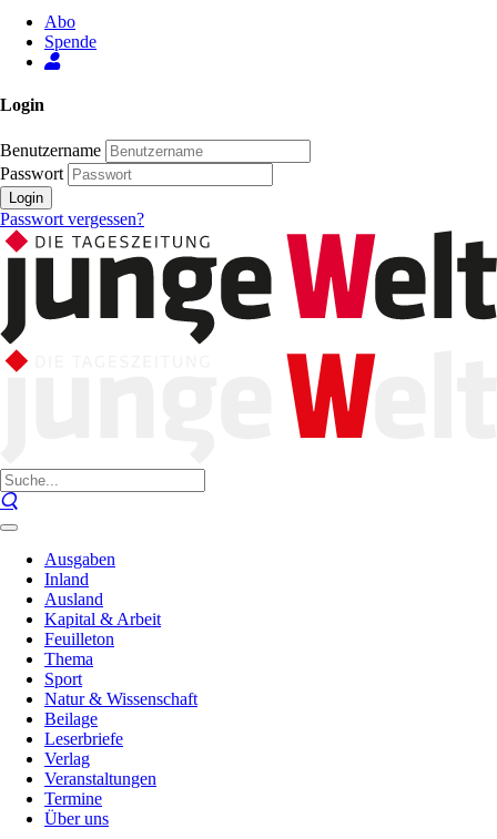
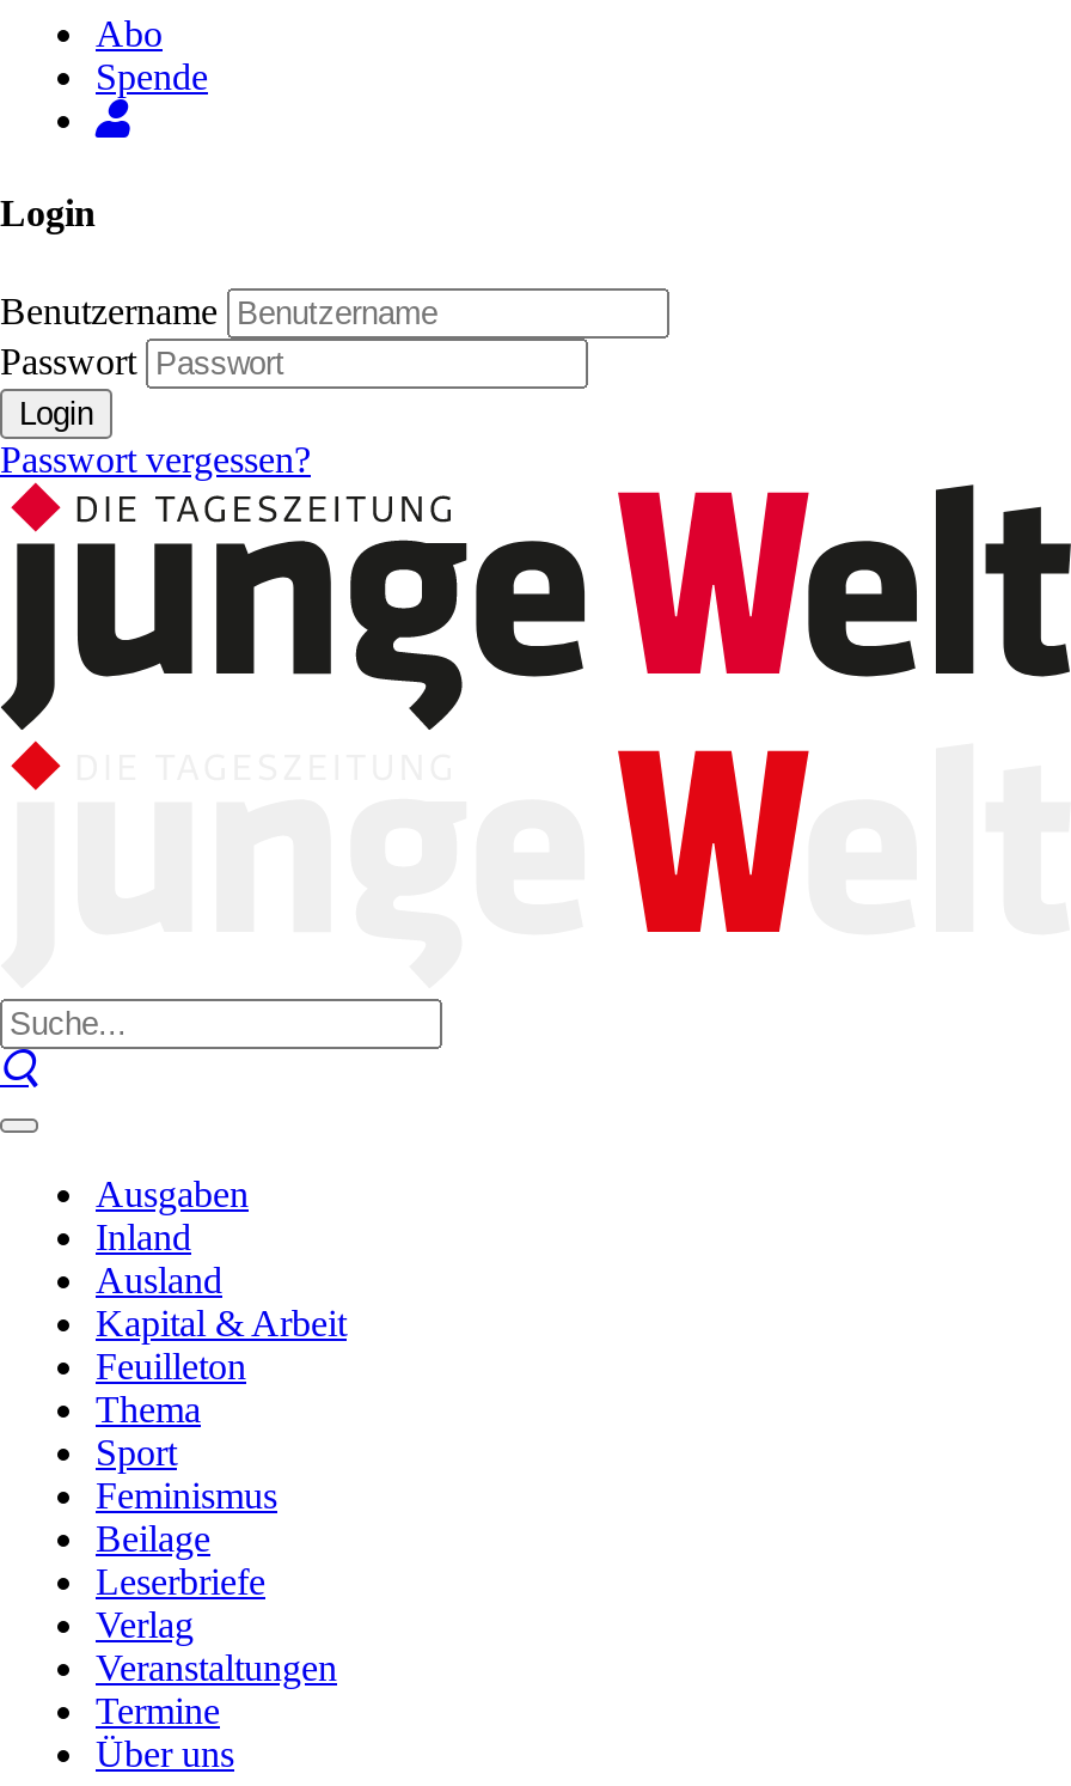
[44,689,197,708] Natur & Wissenschaft -> [96,1475,277,1516] Feminismus

